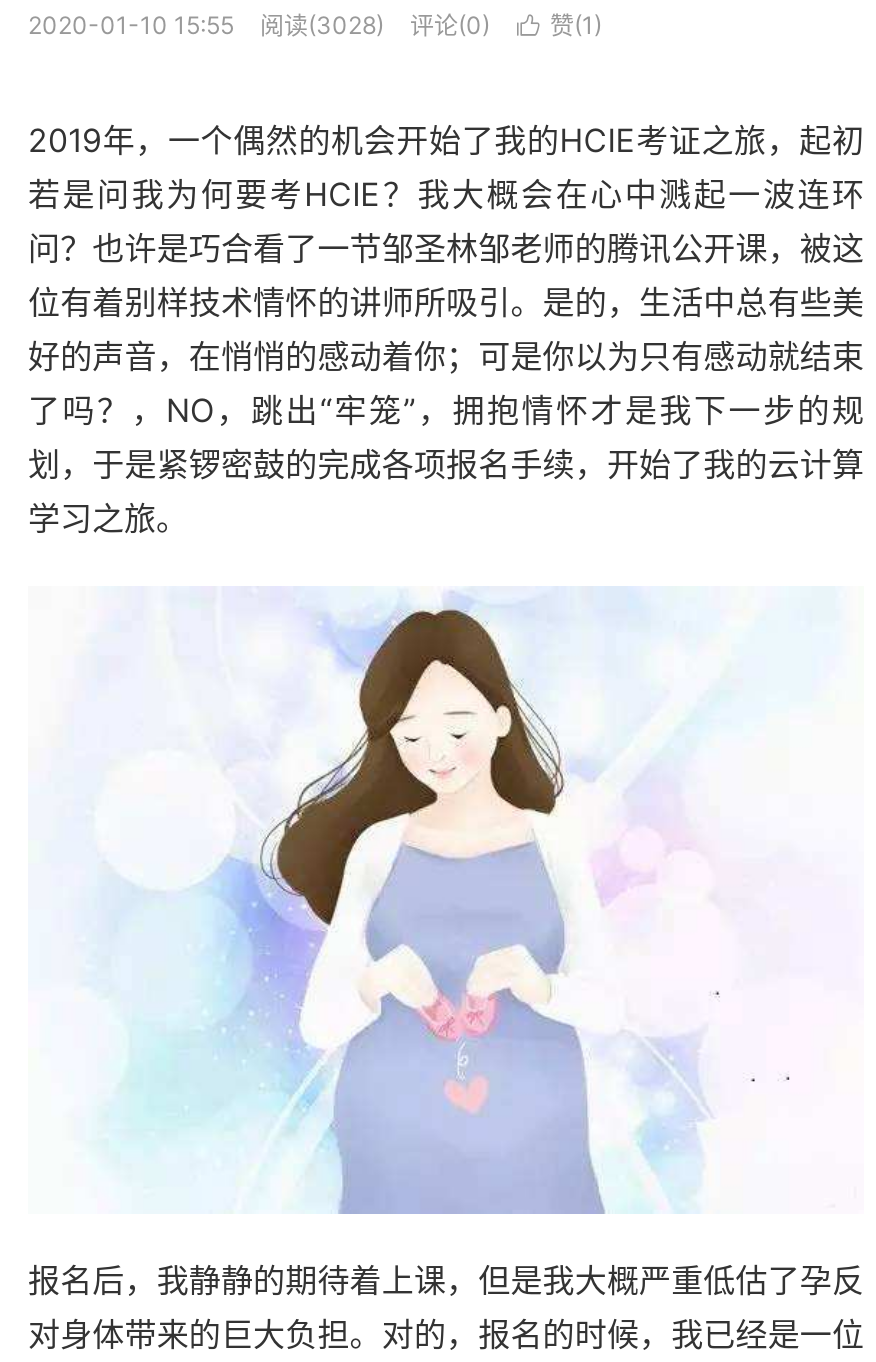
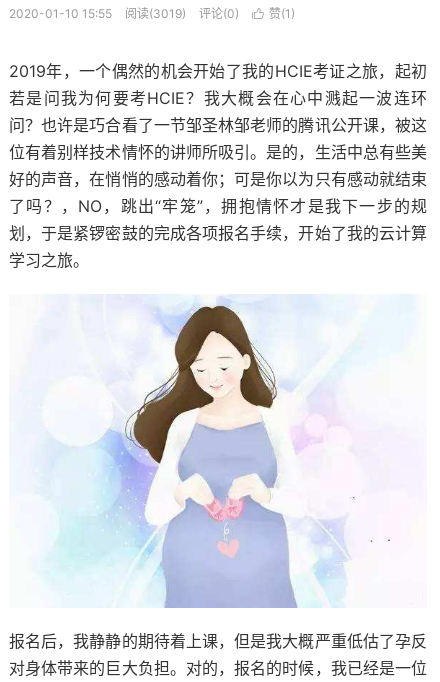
[260,10,384,40] 阅读(3028) -> [125,6,186,21] 阅读(3019)

